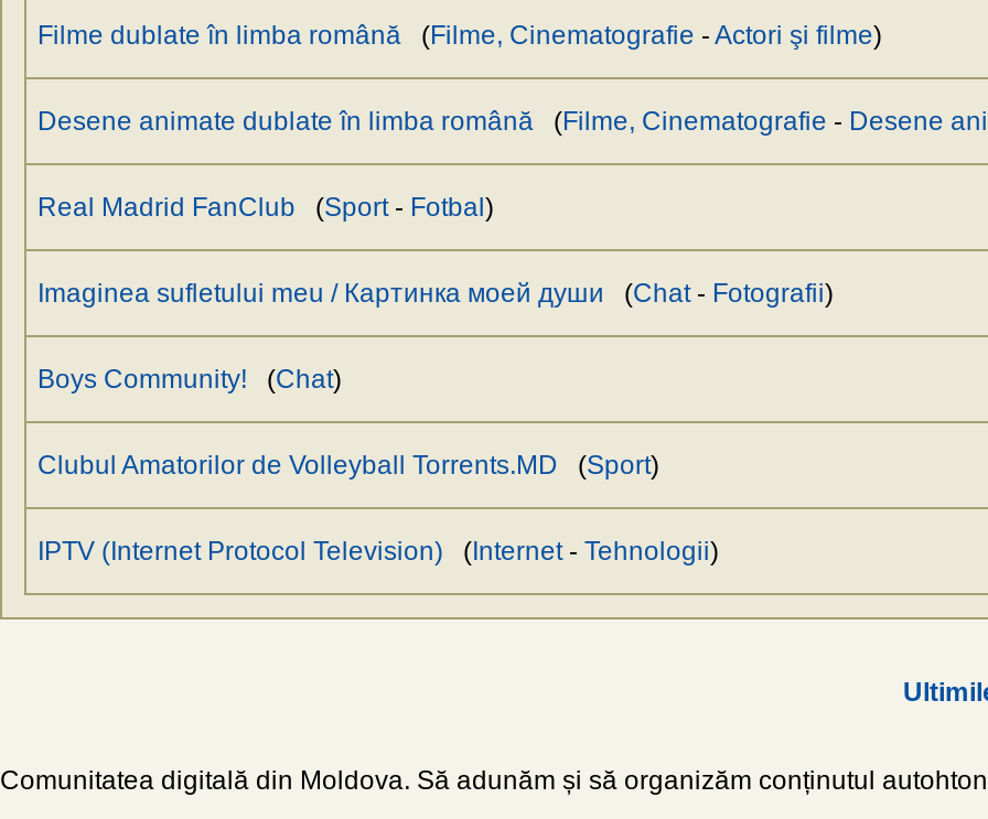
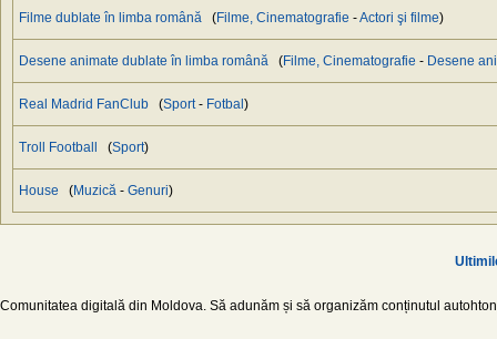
[37,278,834,567] Imaginea sufletului meu / Картинка моей души (Chat - Fotografii) | Boys Community! (Chat) | Clubul Amatorilor de Volleyball Torrents.MD (Sport) | IPTV (Internet Protocol Television) (Internet - Tehnologii) -> [19,140,173,199] Troll Football (Sport) | House (Muzică - Genuri)

